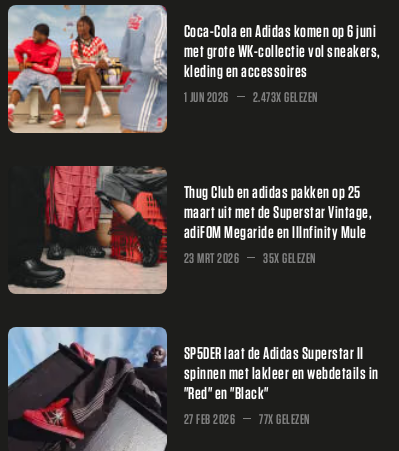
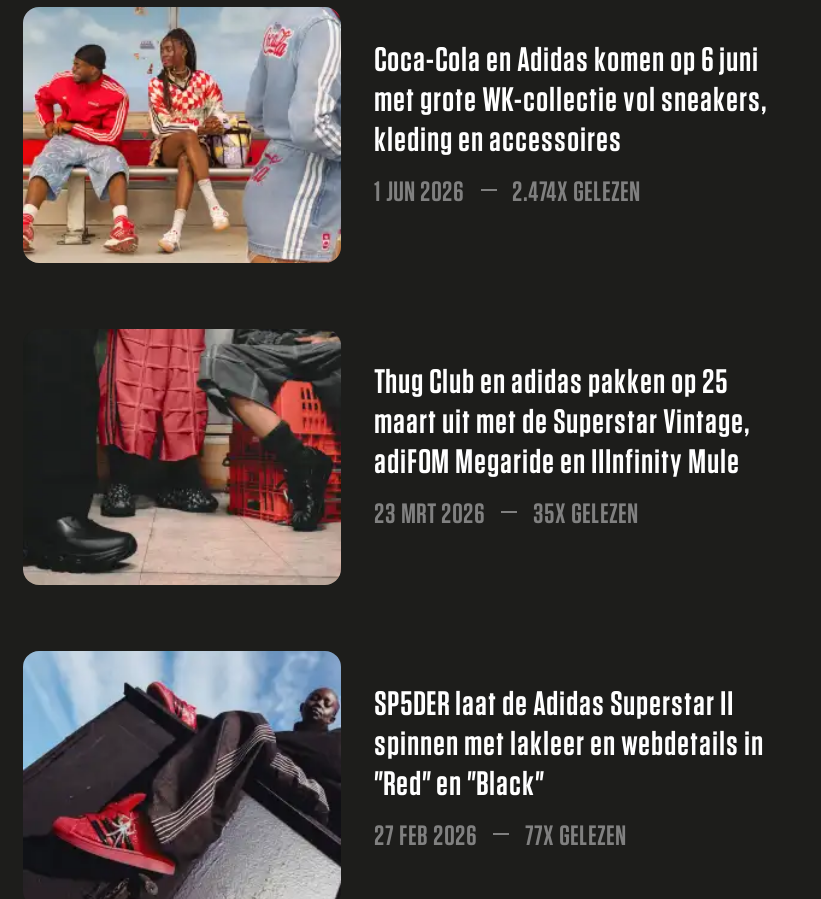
[184,89,318,104] 1 JUN 2026 2.473X GELEZEN -> [374,176,640,206] 1 JUN 2026 2.474X GELEZEN

